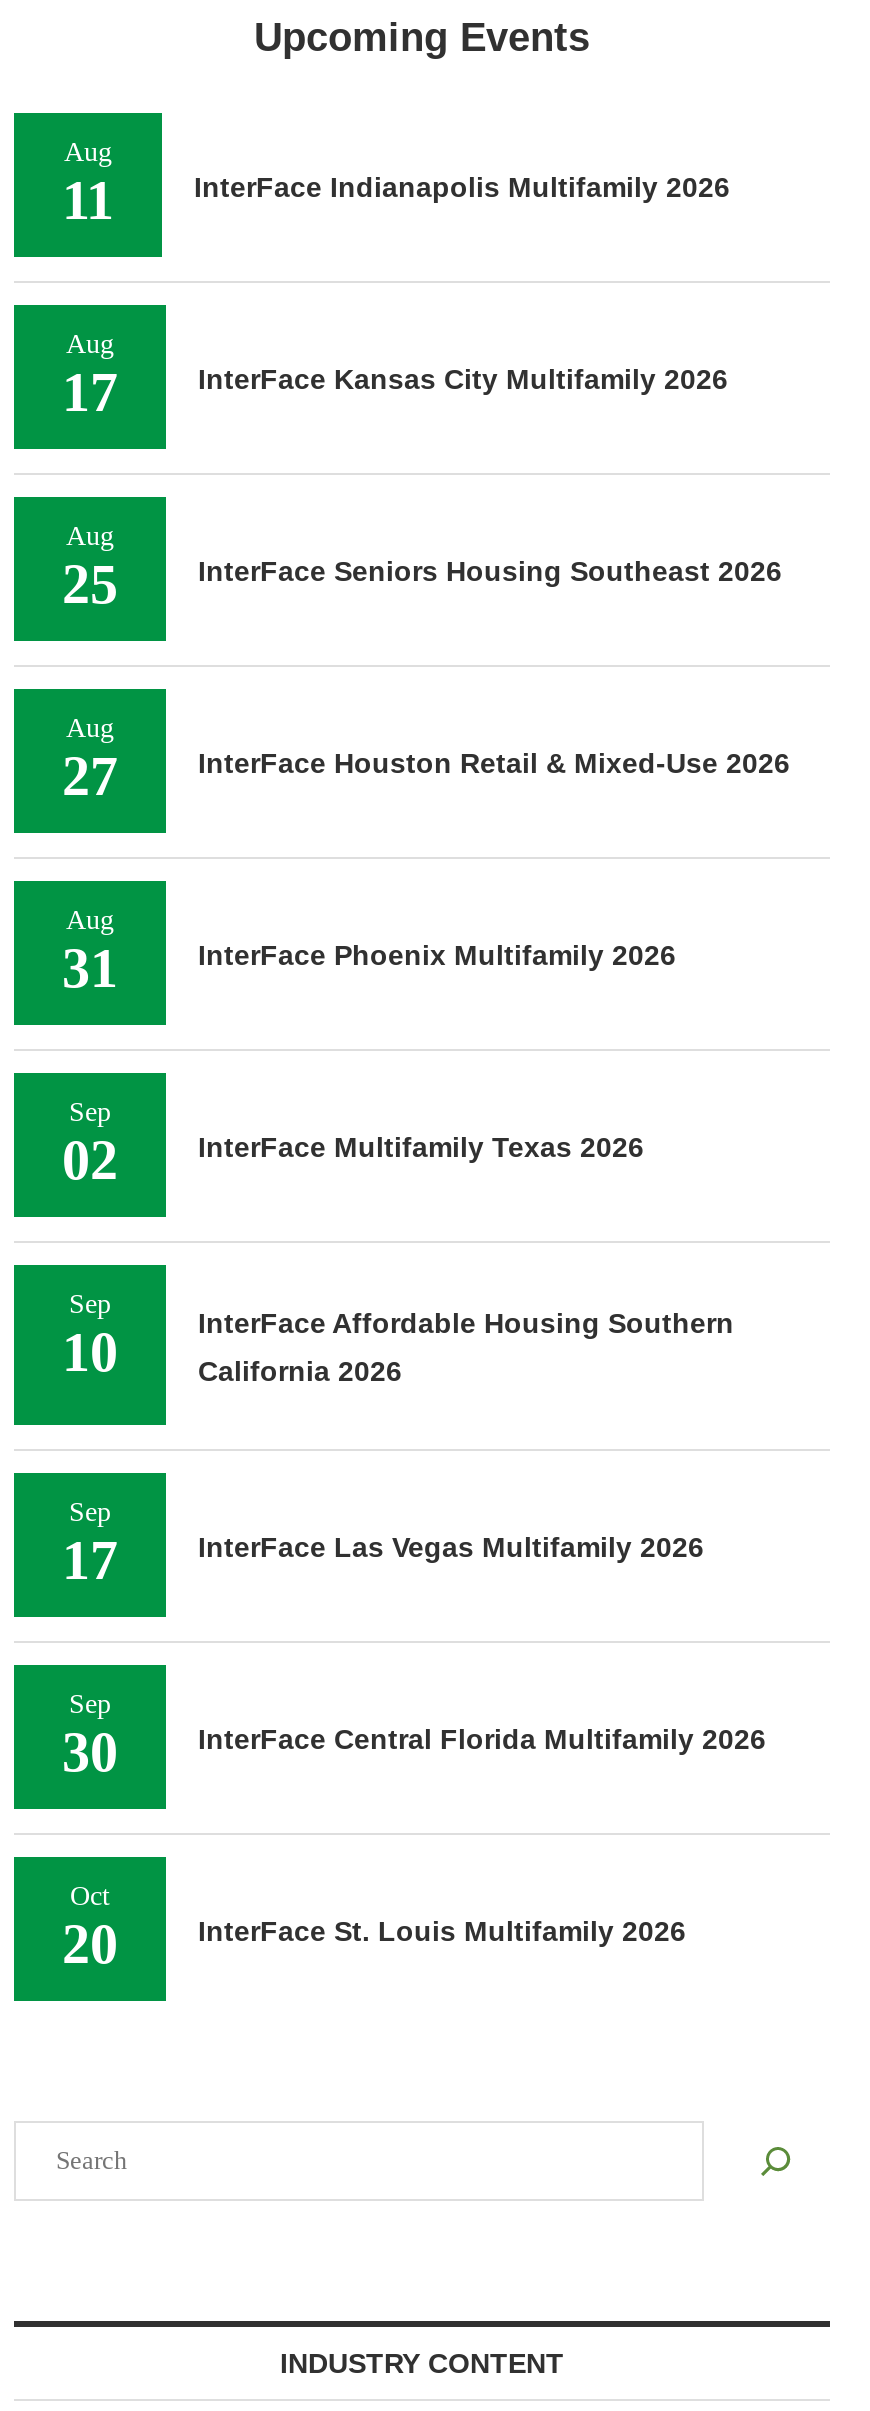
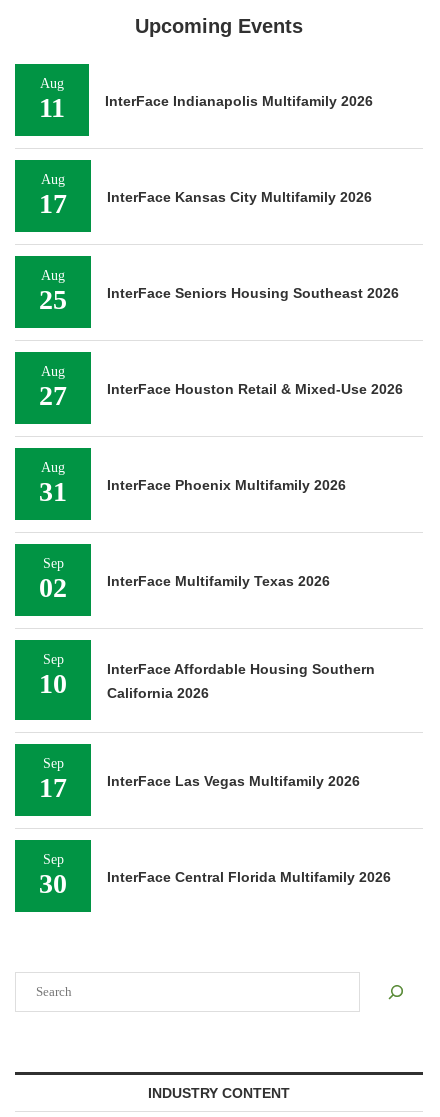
[62,1882,686,1976] Oct | 20 | InterFace St. Louis Multifamily 2026 -> none

